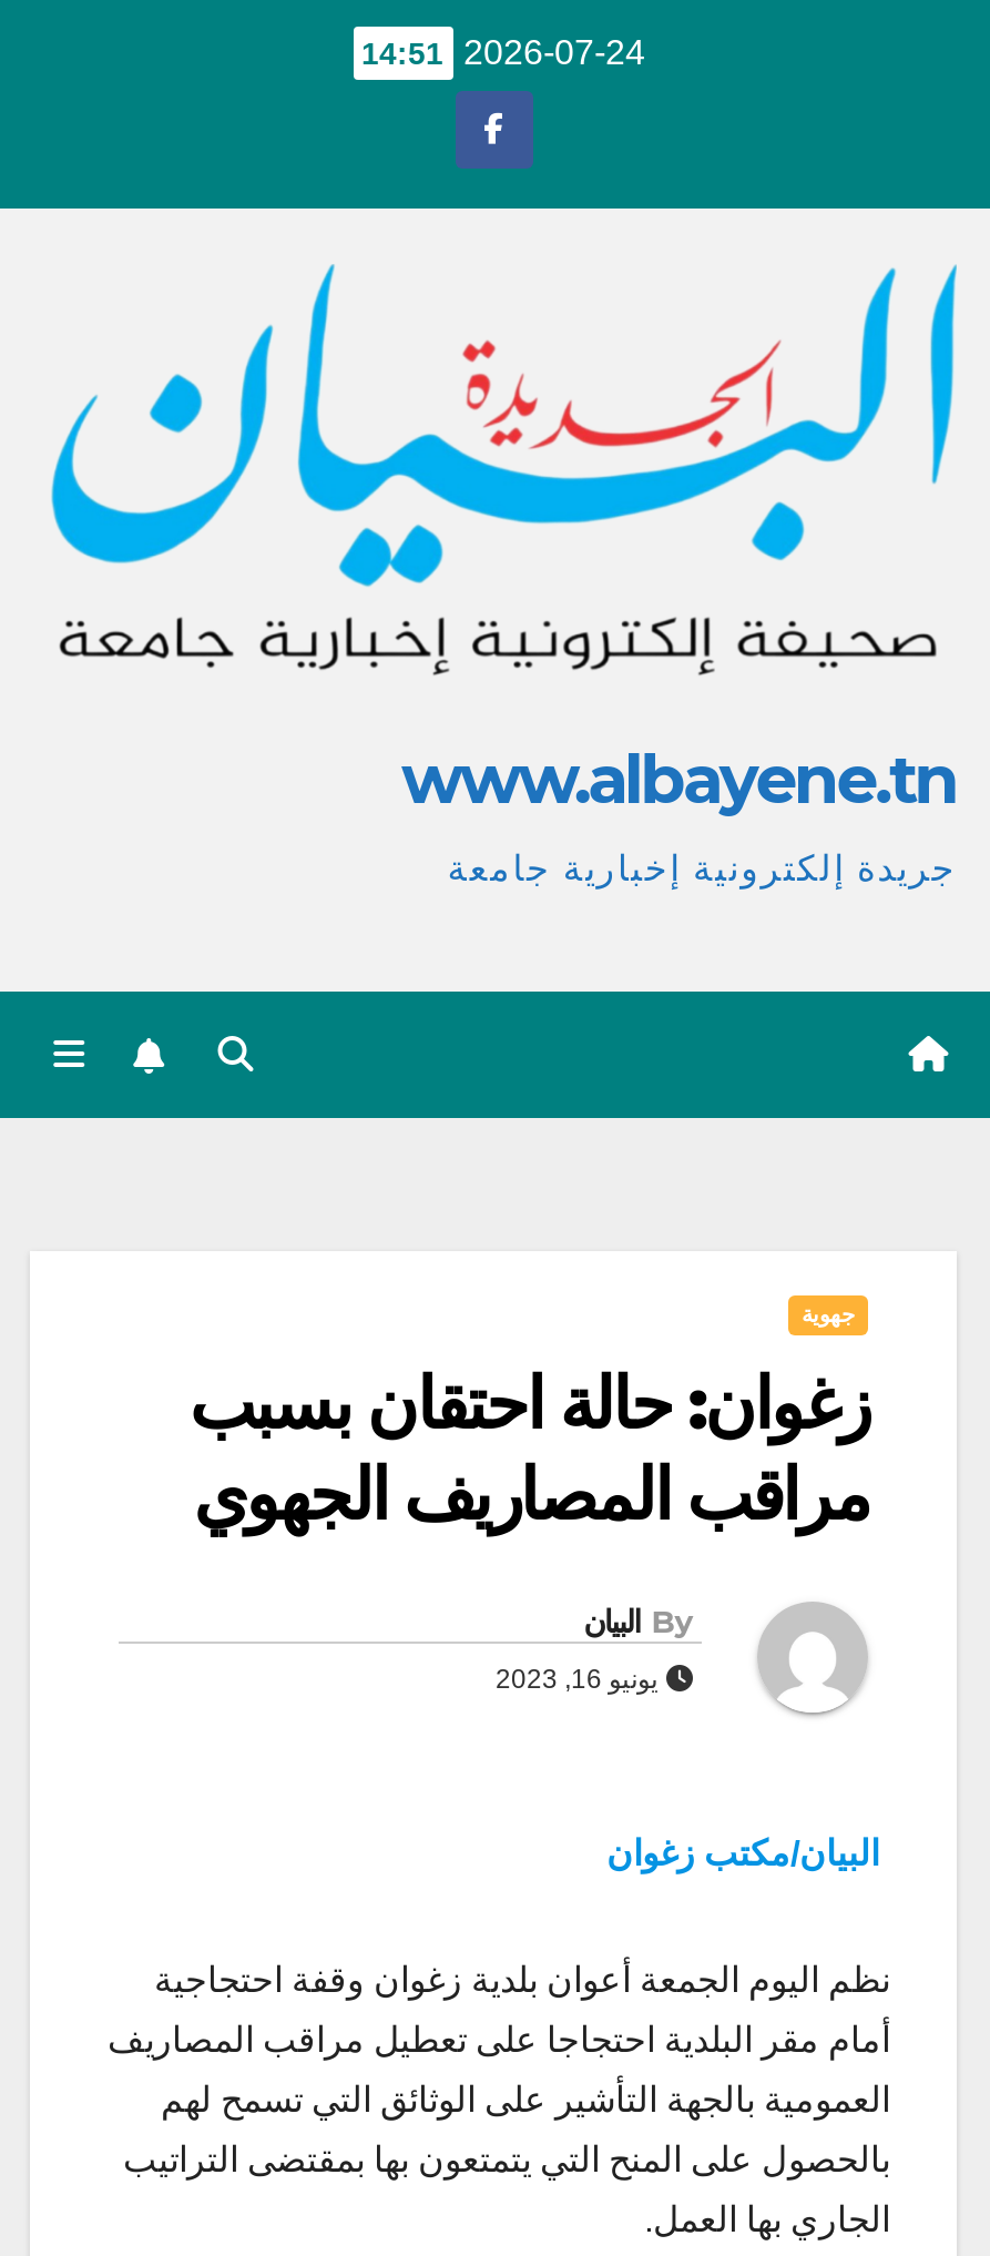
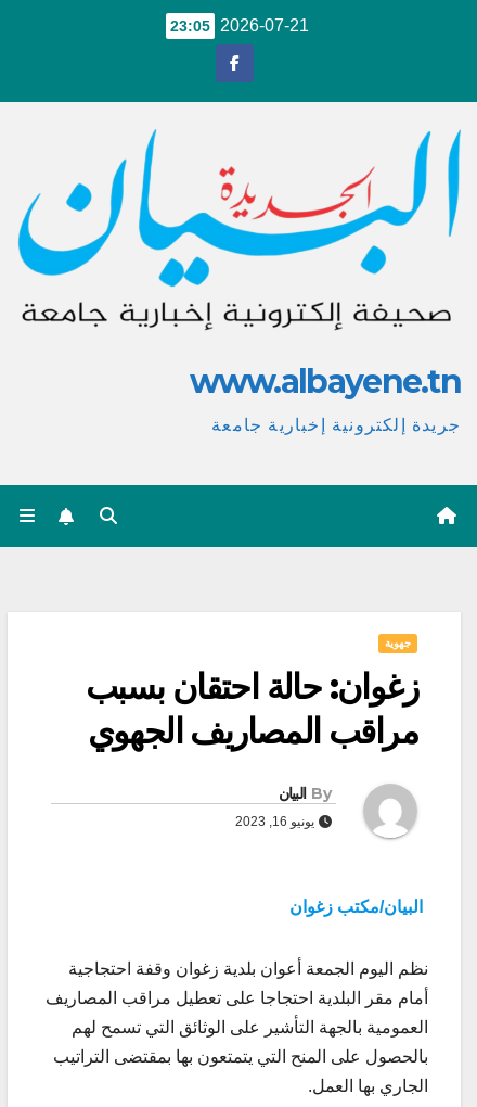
[361,34,443,70] 14:51 -> [170,17,210,34] 23:05
[463,33,645,71] 2026-07-24 -> [220,16,308,35] 2026-07-21

